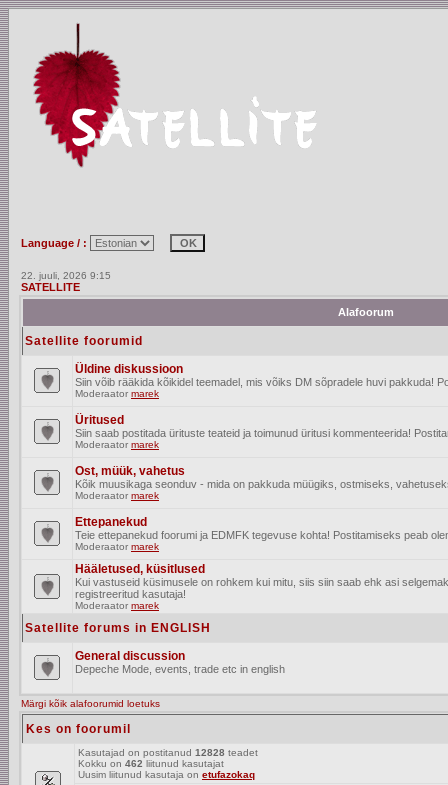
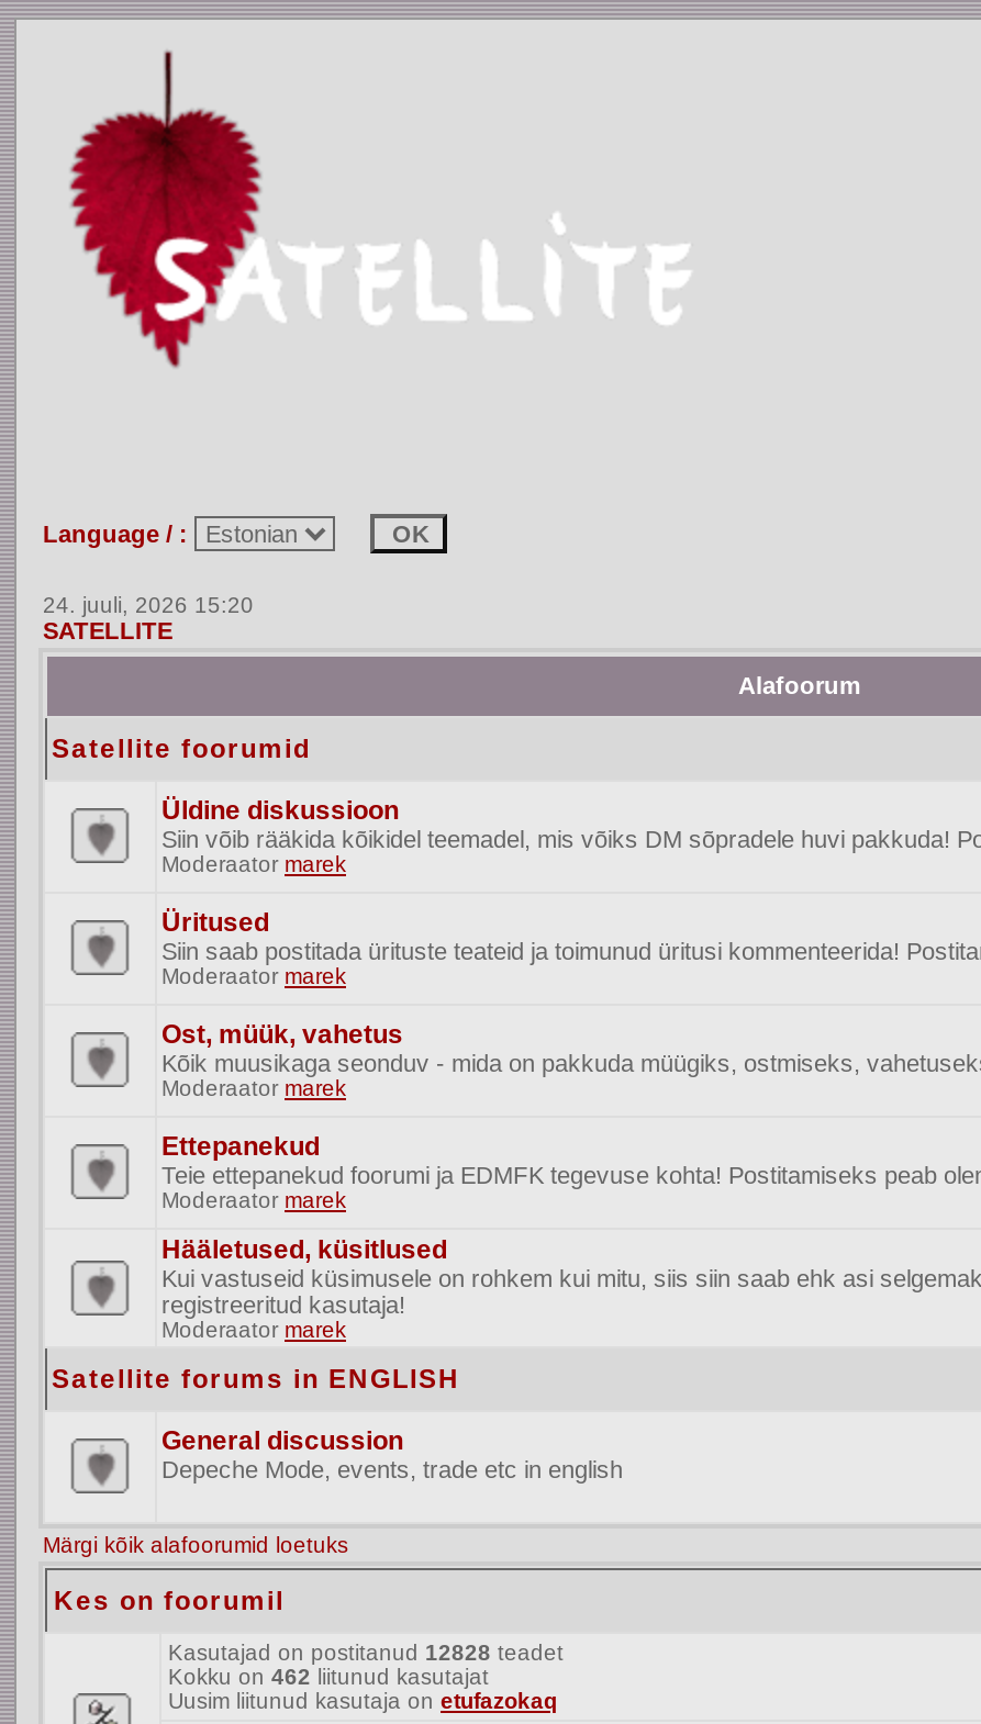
[21,270,111,281] 22. juuli, 2026 9:15 -> [43,593,254,617] 24. juuli, 2026 15:20

